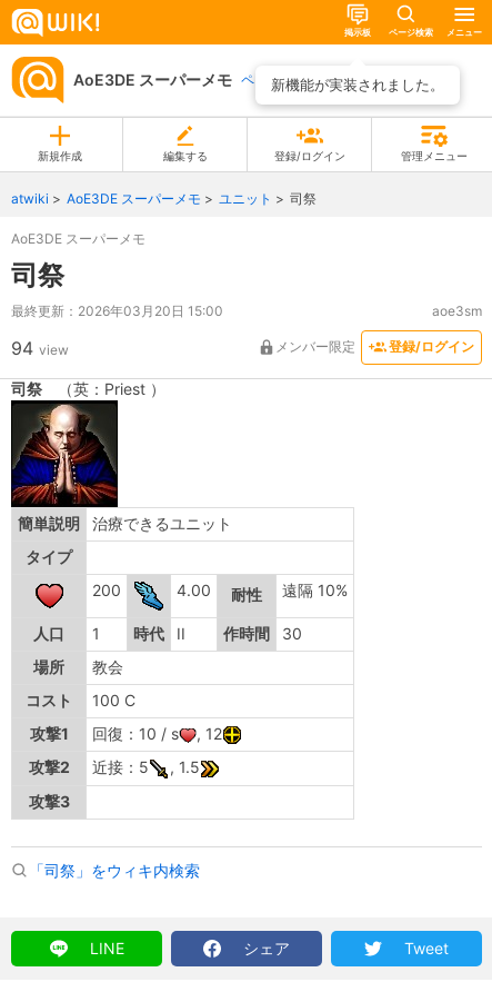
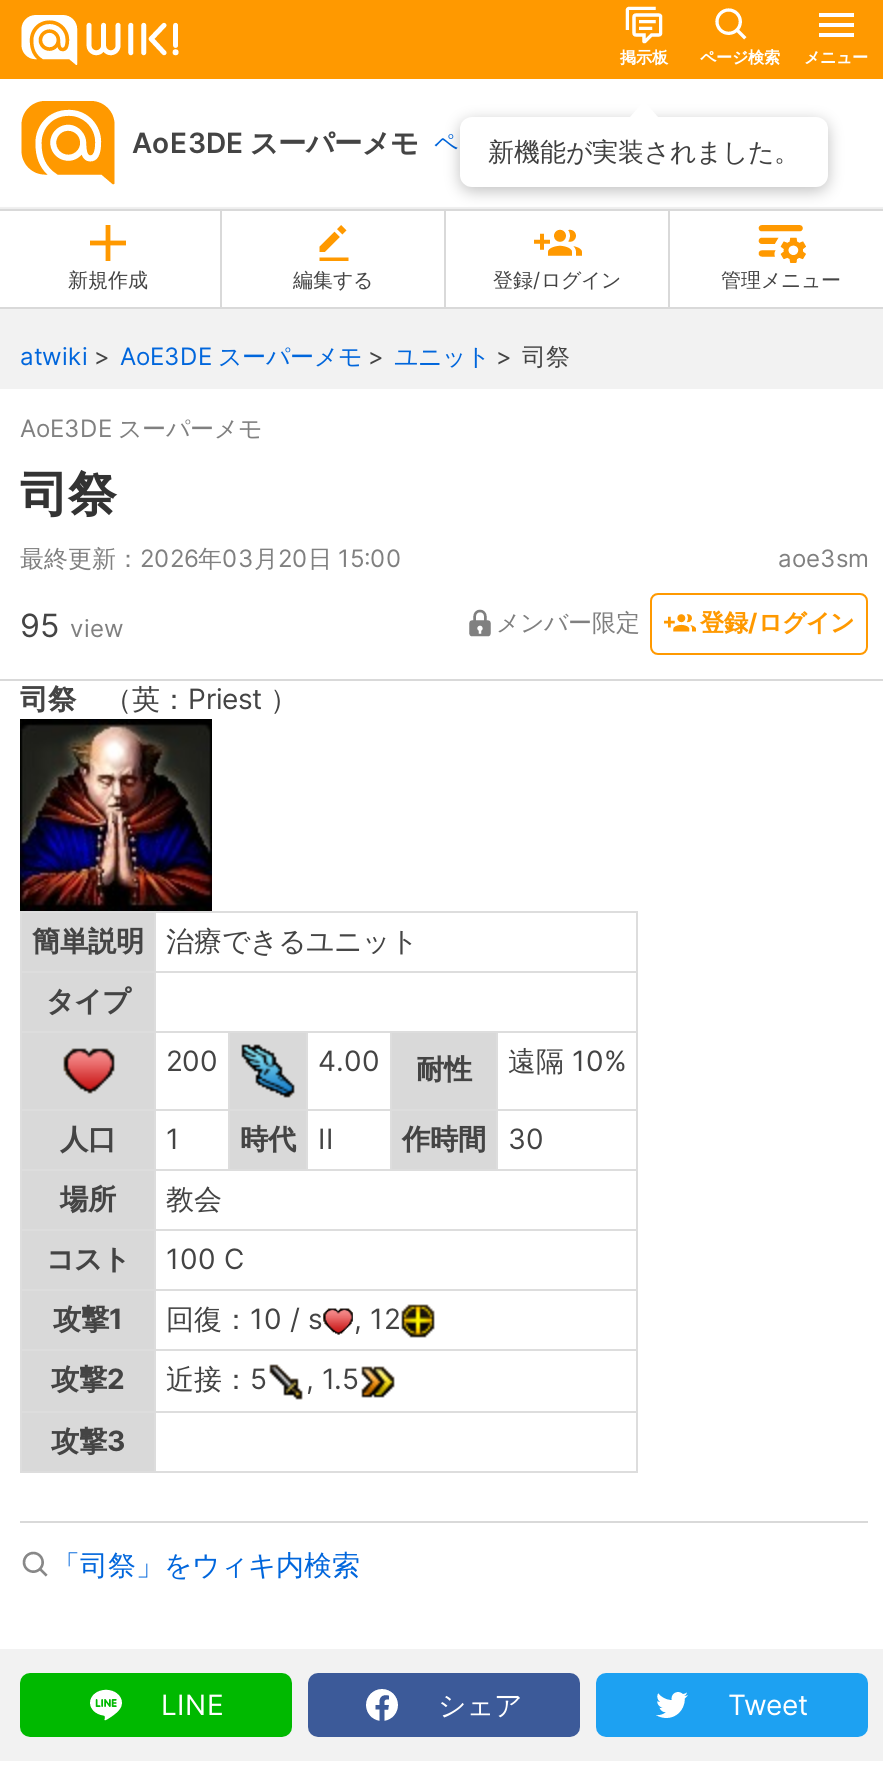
[11,336,69,359] 94 view -> [20,604,124,644] 95 view

